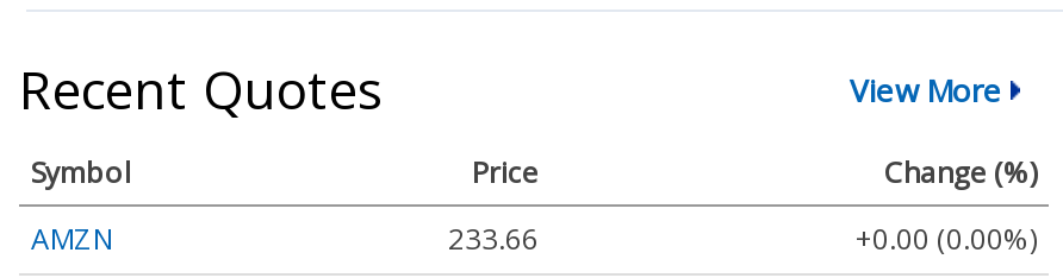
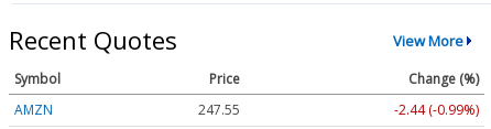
[448,218,539,259] 233.66 -> [198,101,240,119] 247.55
[856,218,1037,259] +0.00 (0.00%) -> [394,101,479,119] -2.44 (-0.99%)

